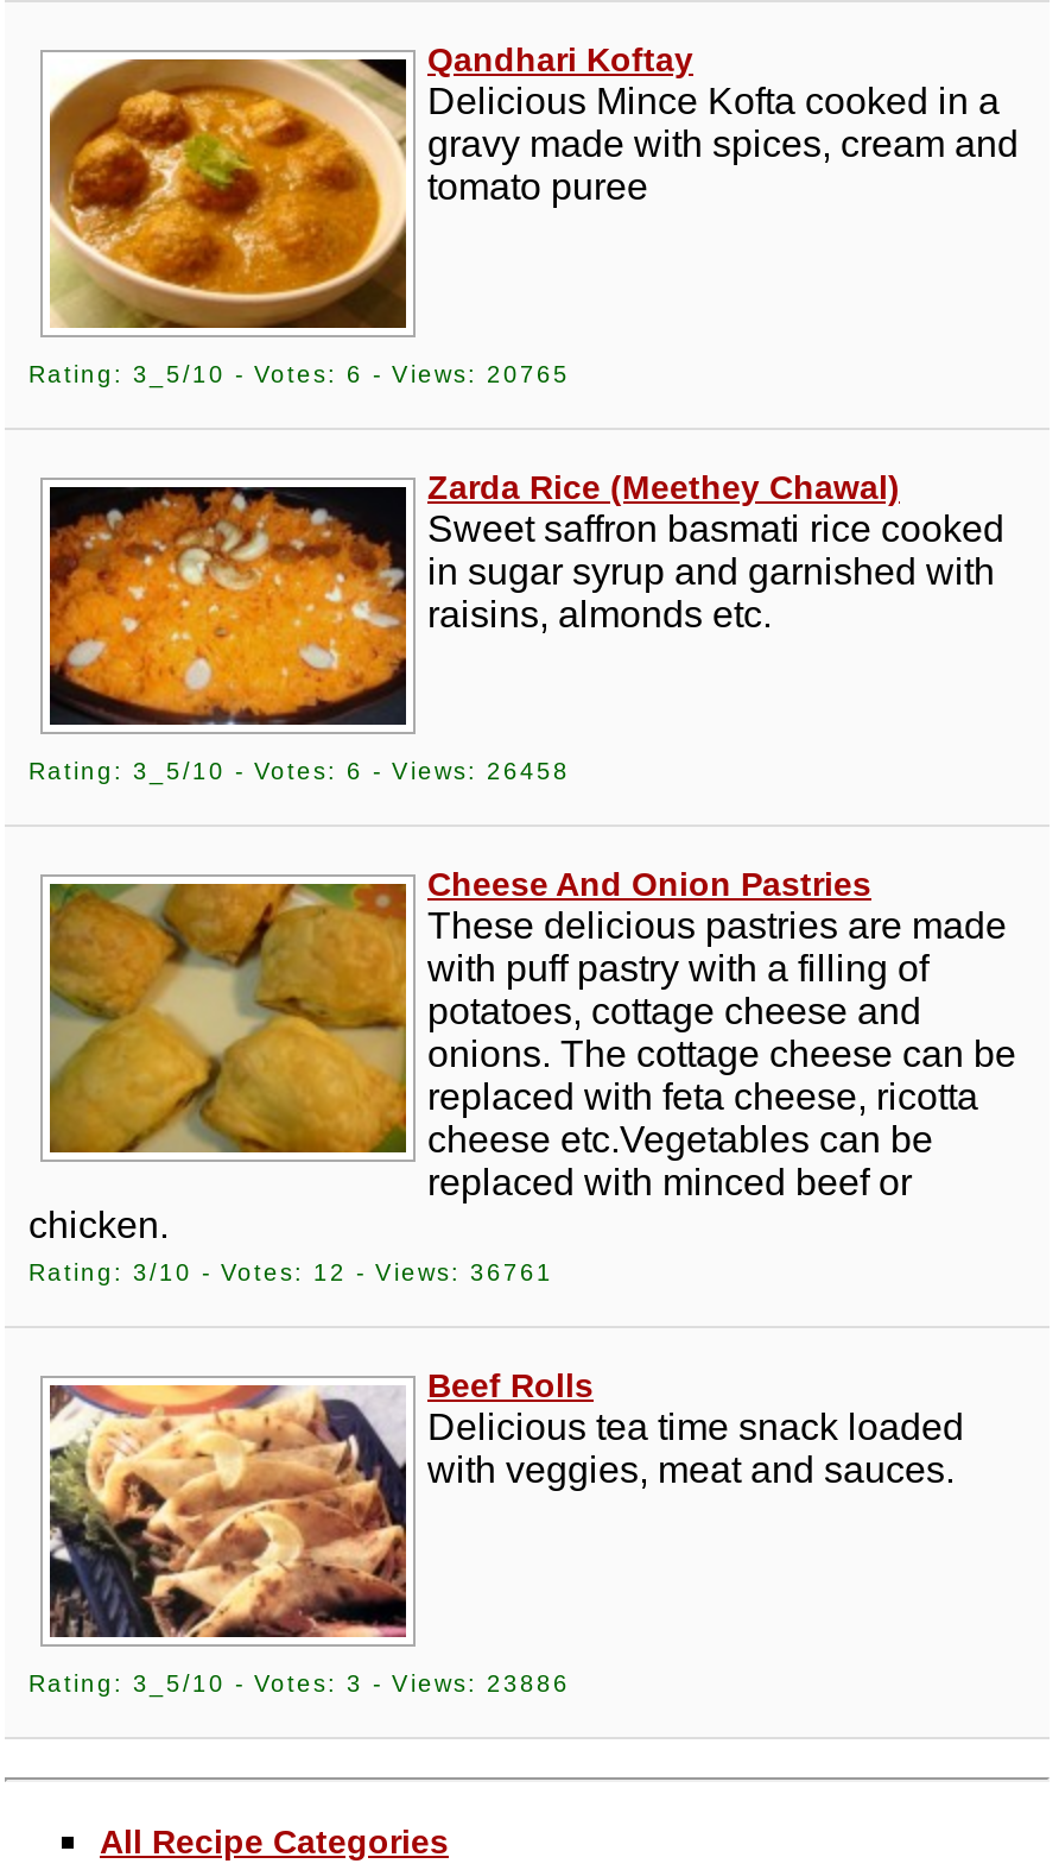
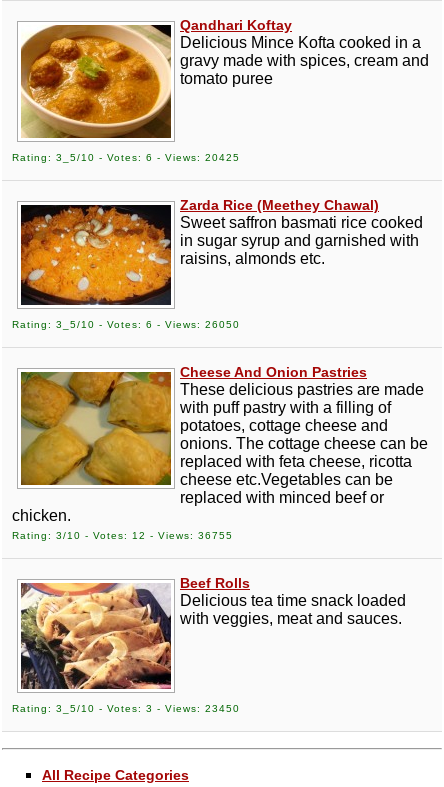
[28,361,570,387] Rating: 3_5/10 - Votes: 6 - Views: 20765 -> [12,152,240,163] Rating: 3_5/10 - Votes: 6 - Views: 20425
[28,758,570,784] Rating: 3_5/10 - Votes: 6 - Views: 26458 -> [12,319,240,330] Rating: 3_5/10 - Votes: 6 - Views: 26050
[28,1259,553,1285] Rating: 3/10 - Votes: 12 - Views: 36761 -> [12,530,233,541] Rating: 3/10 - Votes: 12 - Views: 36755
[28,1670,570,1697] Rating: 3_5/10 - Votes: 3 - Views: 23886 -> [12,703,240,714] Rating: 3_5/10 - Votes: 3 - Views: 23450

